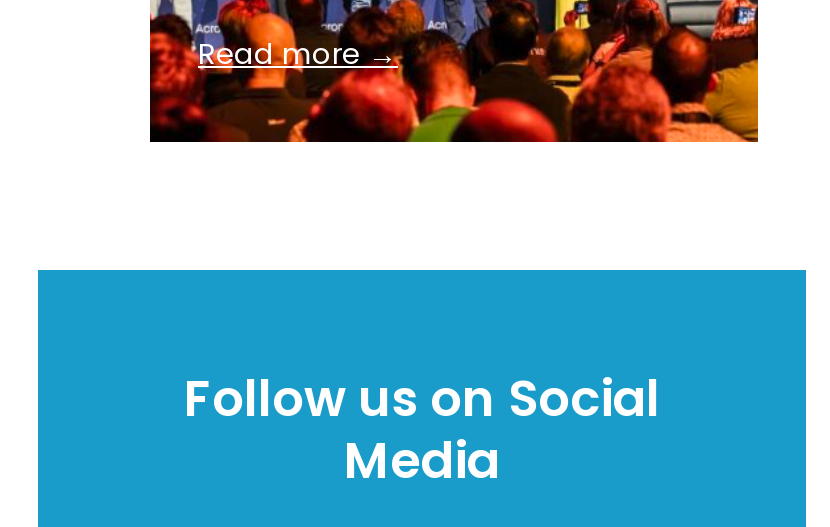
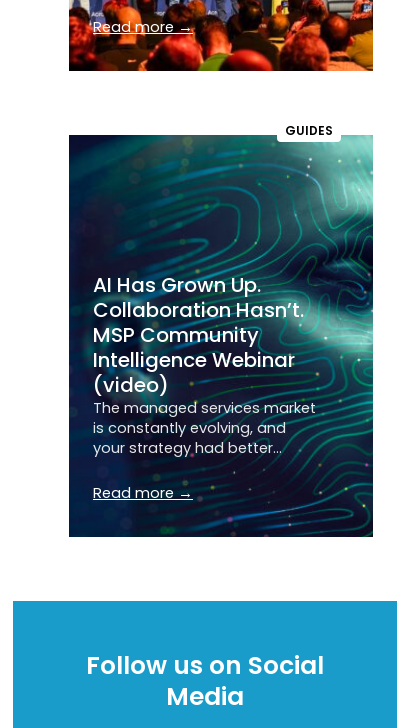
none -> [68,122,374,538] [image] | GUIDES
none -> [93,271,316,503] AI Has Grown Up. | Collaboration Hasn’t. | MSP Community | Intelligence Webinar | (video) | The managed services market | is constantly evolving, and | your strategy had better… | Read more

